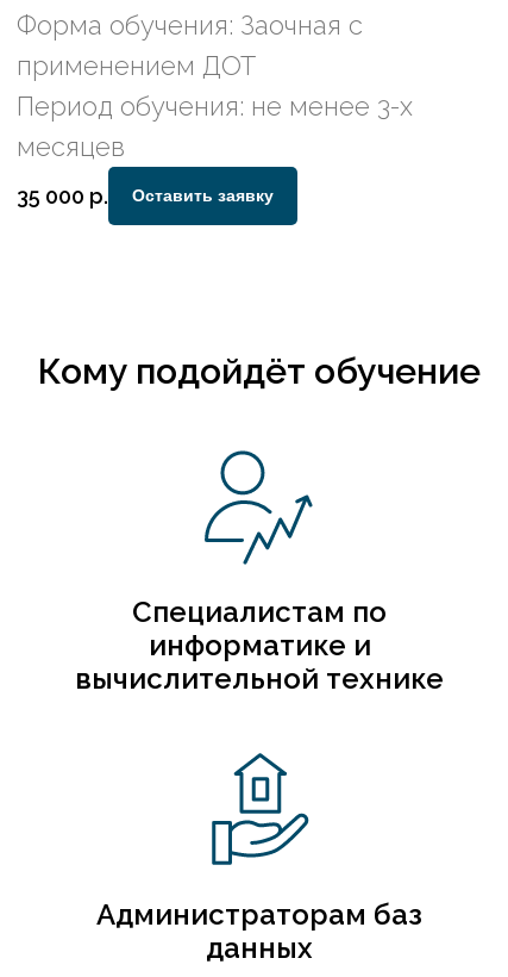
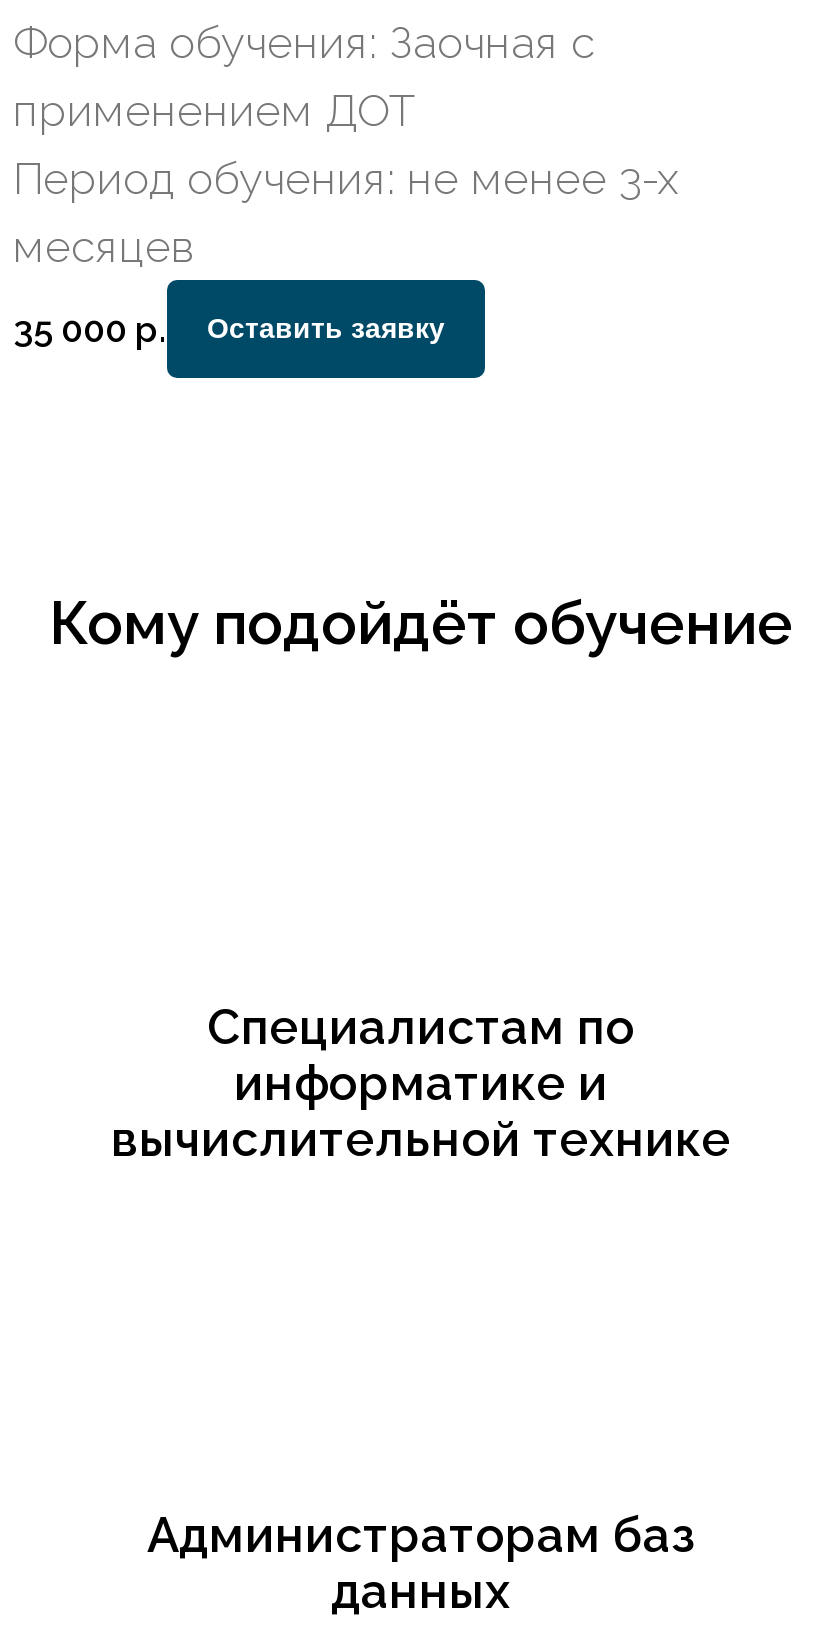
[203,449,314,566] [image] -> none
[211,752,309,866] [image] -> none

